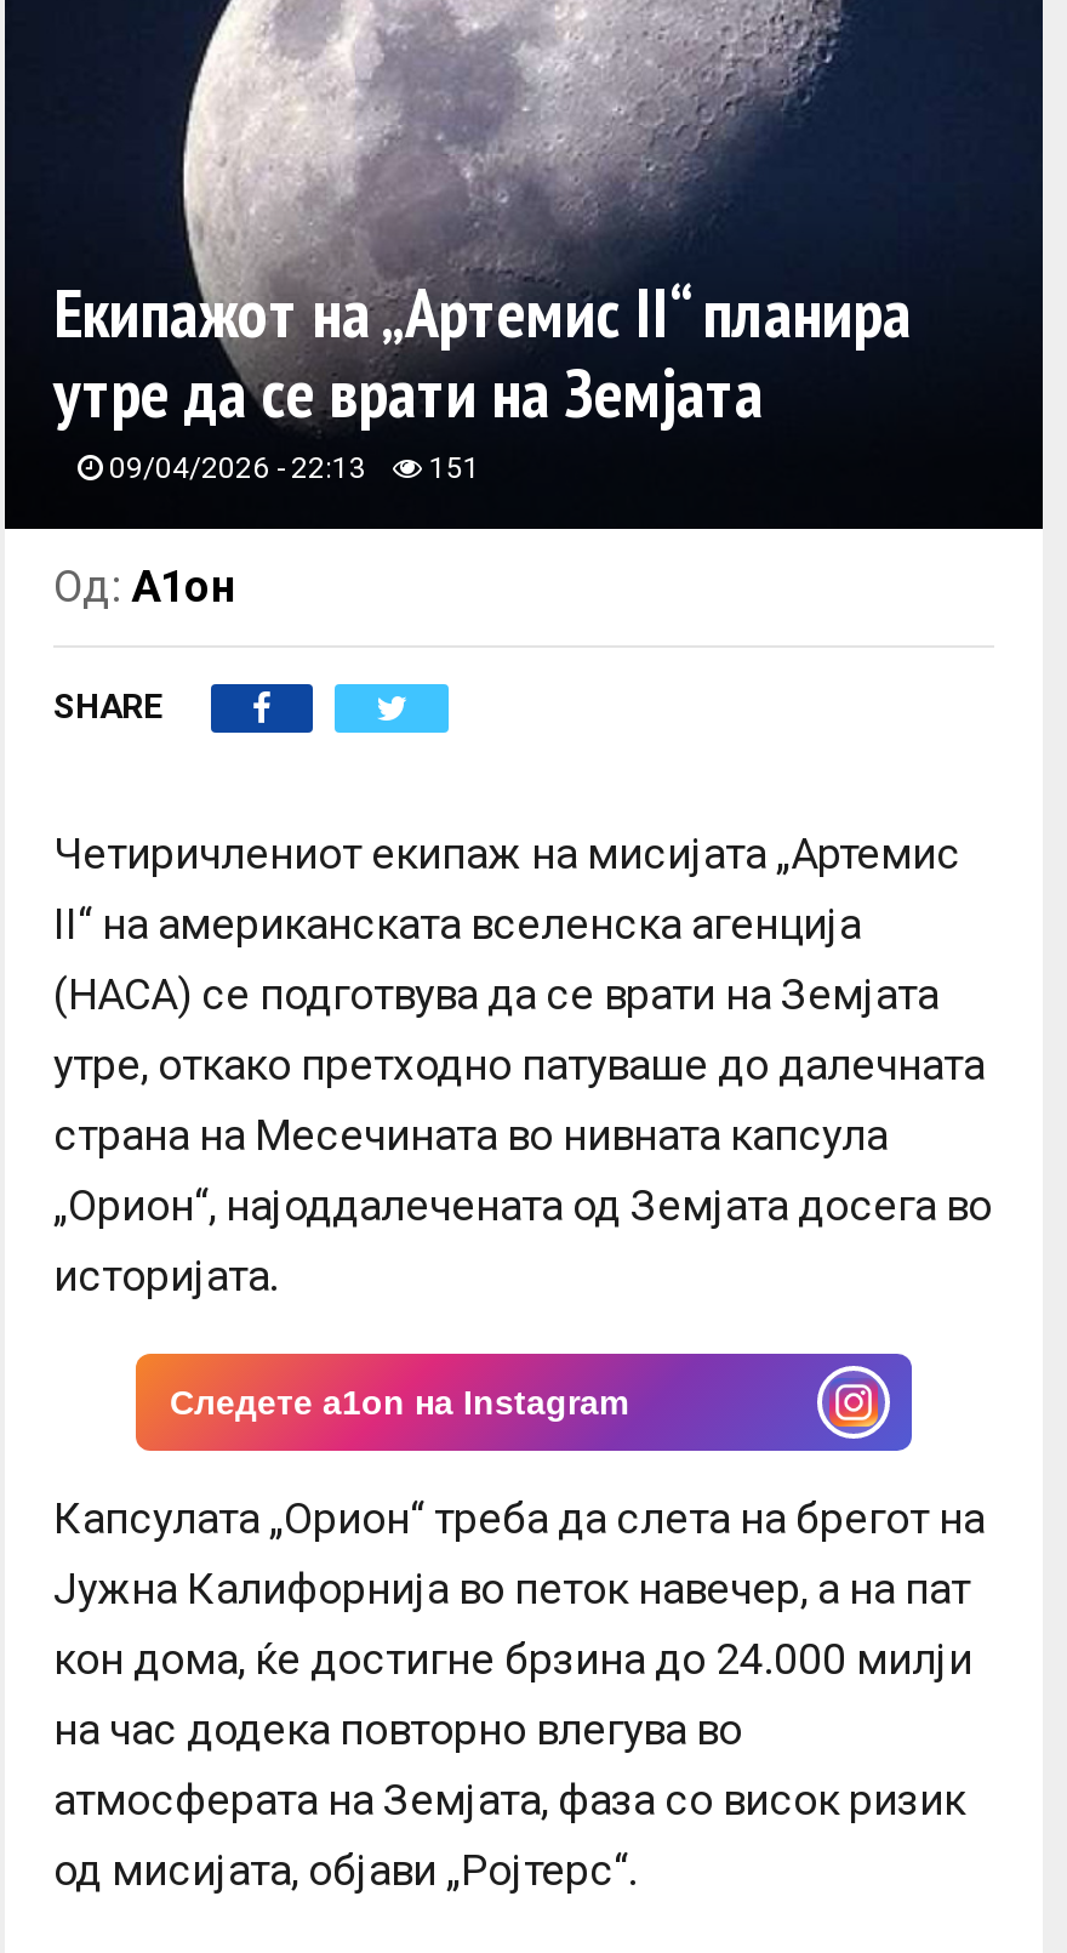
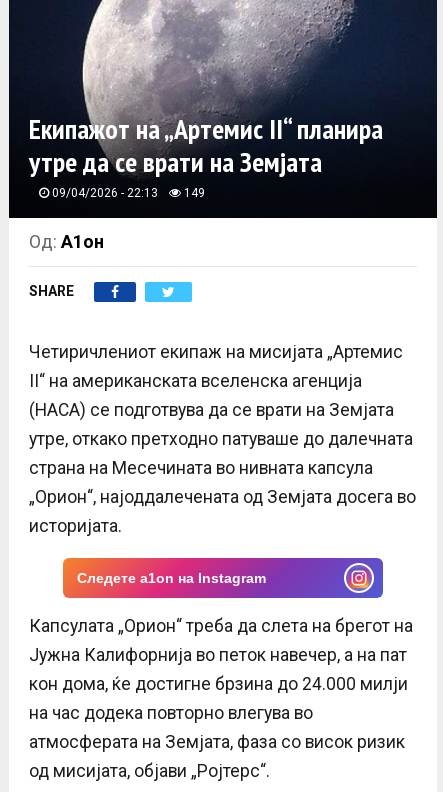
[429,452,480,486] 151 -> [184,186,205,200] 149

